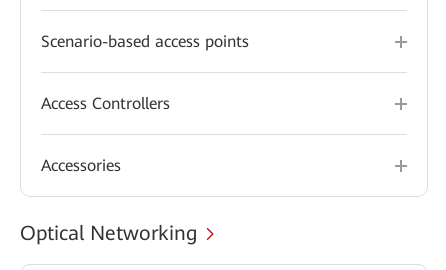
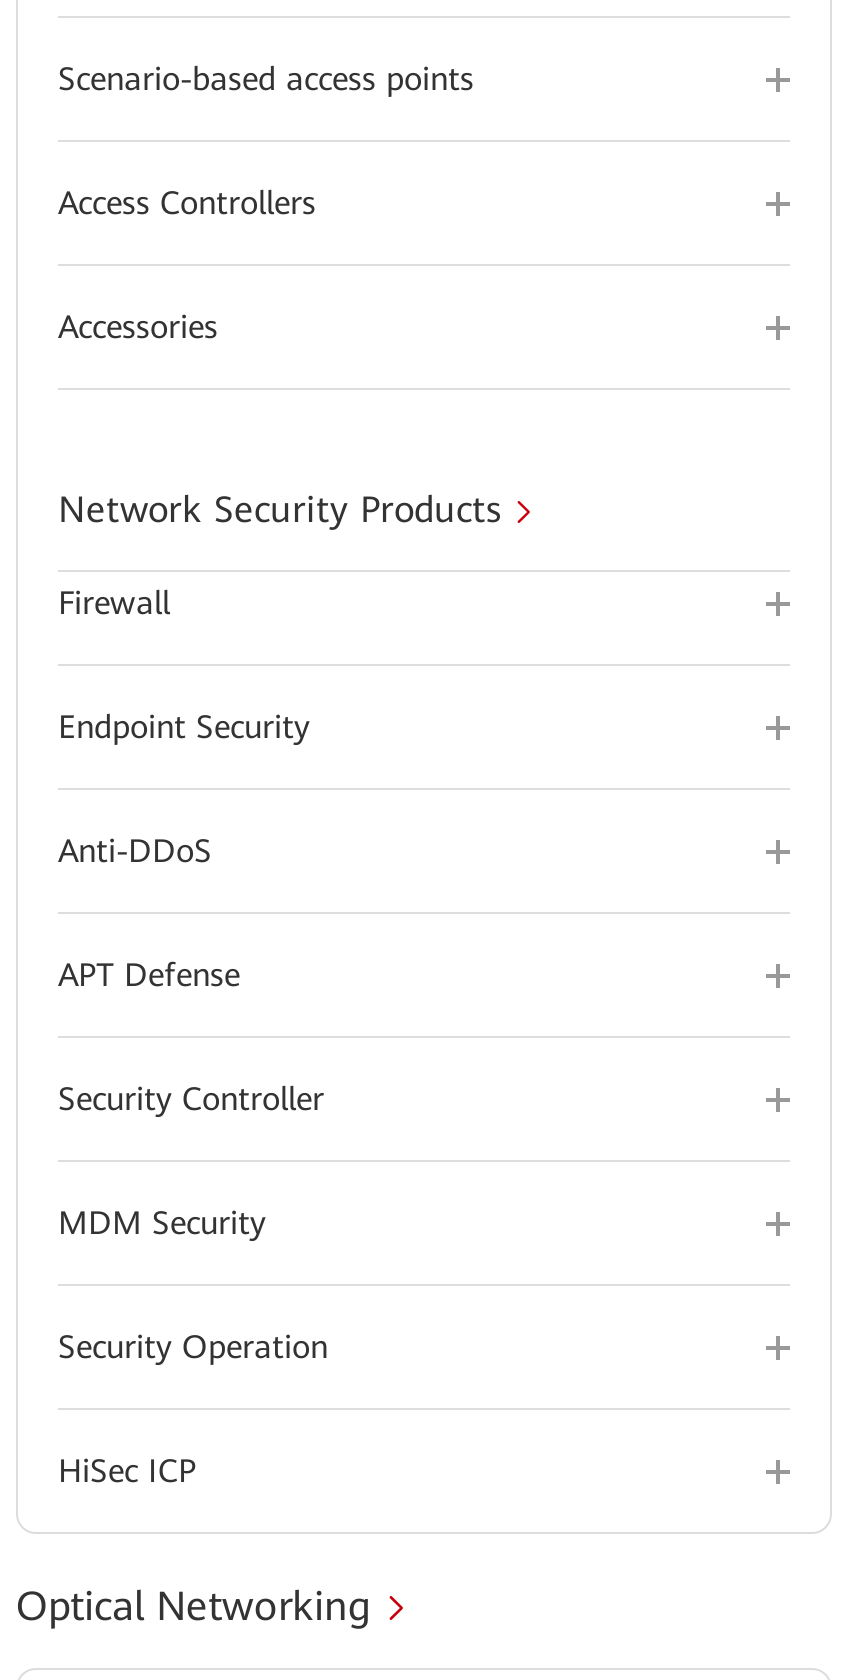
none -> [58,488,502,1490] Network Security Products | Firewall | Endpoint Security | Anti-DDoS | APT Defense | Security Controller | MDM Security | Security Operation | HiSec ICP

